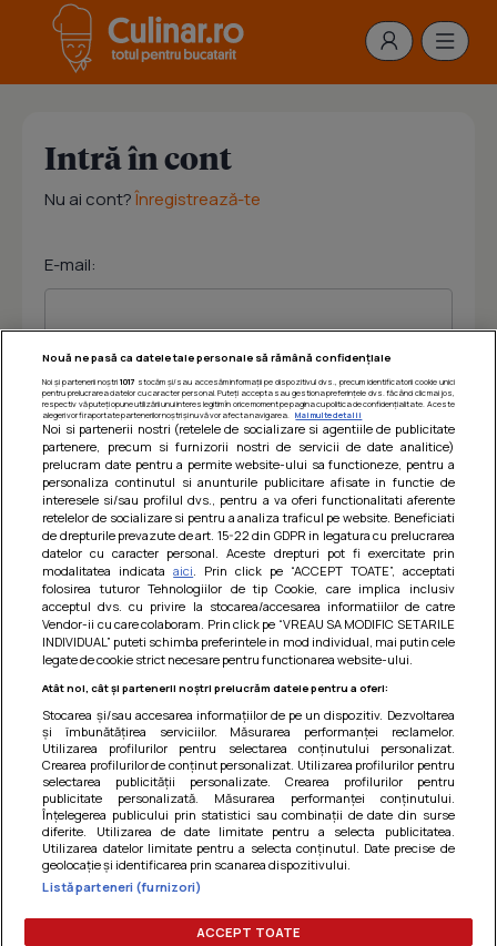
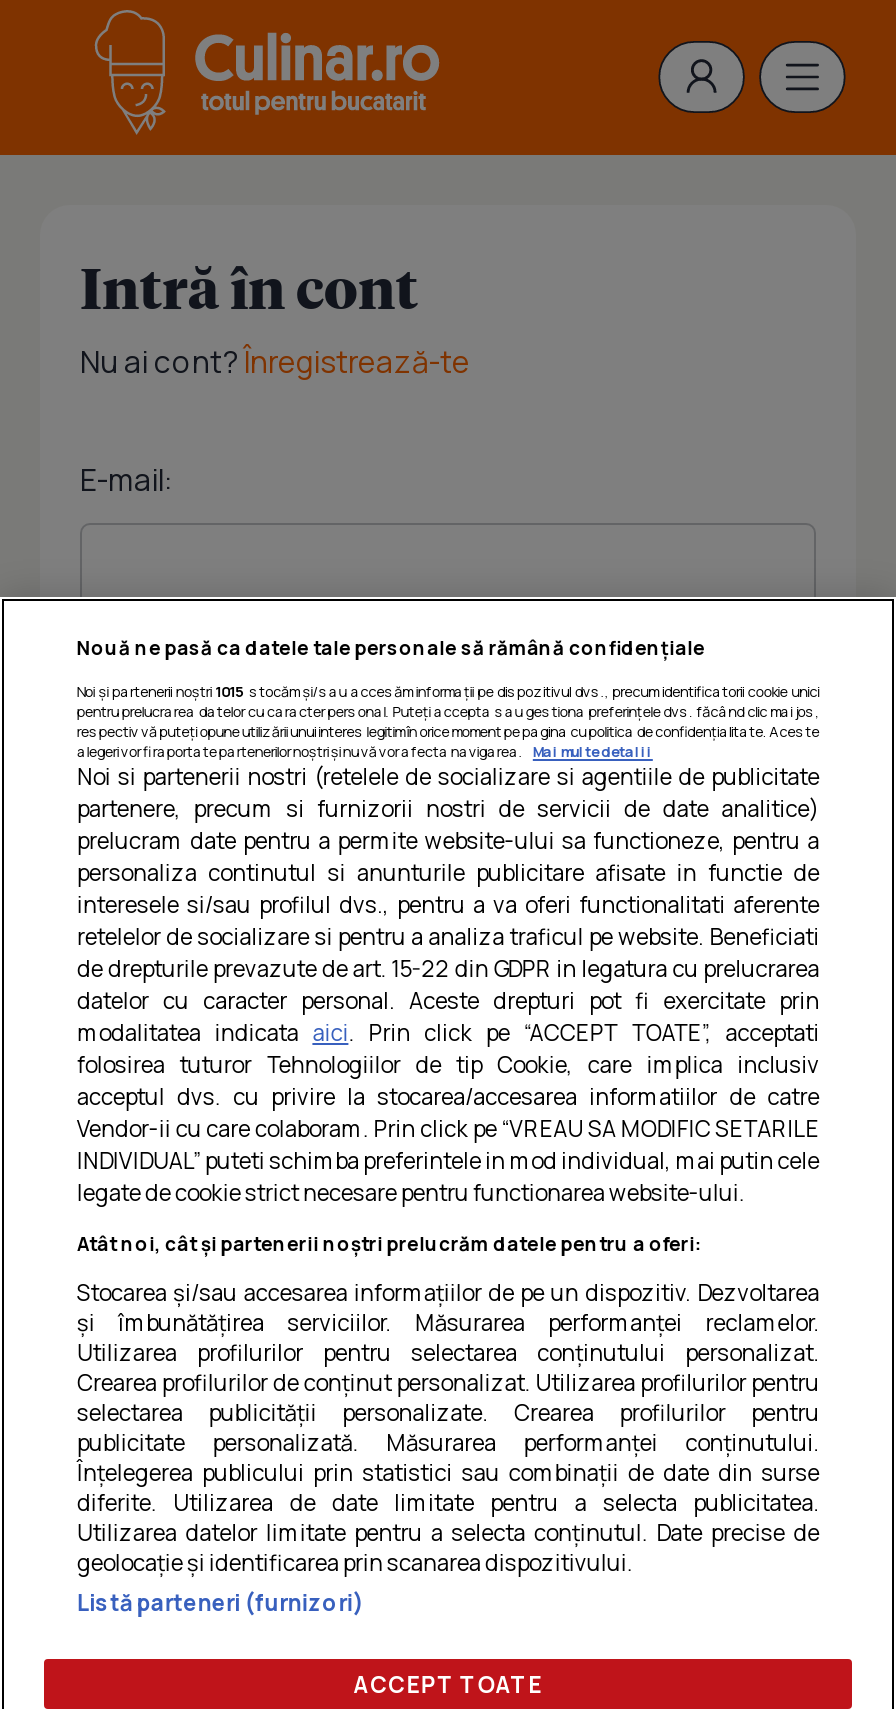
[43,376,454,387] Noi și partenerii noștri 1017 stocăm și/sau accesăm informații pe dispozitivul dvs., precum identificatorii cookie unici -> [77,680,819,700] Noi și partenerii noștri 1015 stocăm și/sau accesăm informații pe dispozitivul dvs., precum identificatorii cookie unici

